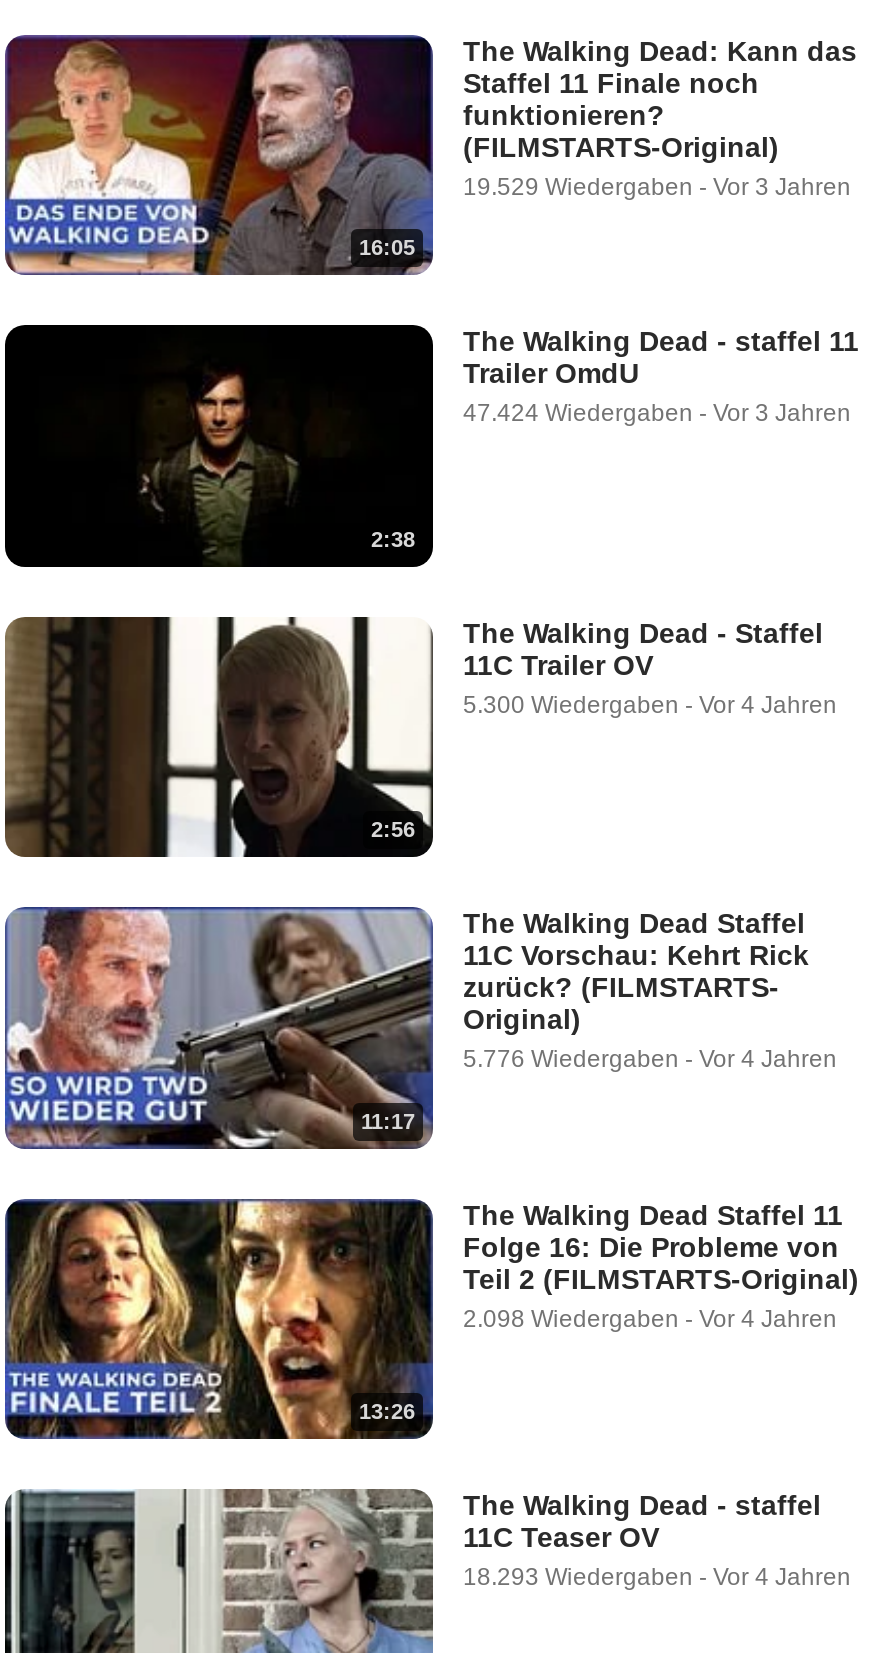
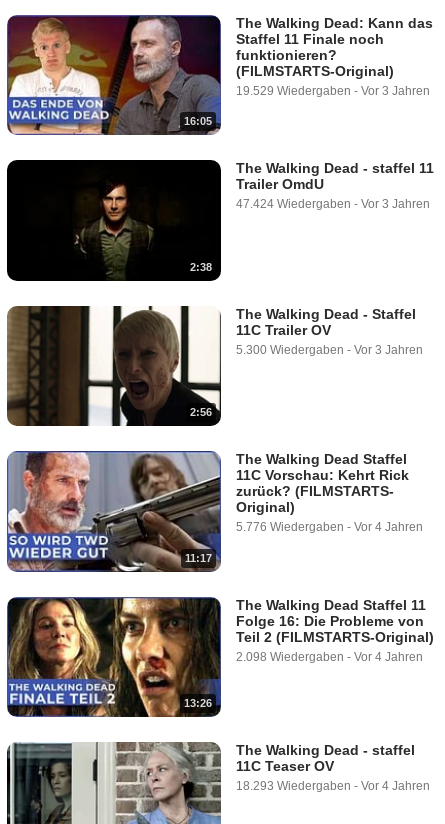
[463,691,837,719] 5.300 Wiedergaben - Vor 4 Jahren -> [236,343,423,357] 5.300 Wiedergaben - Vor 3 Jahren

